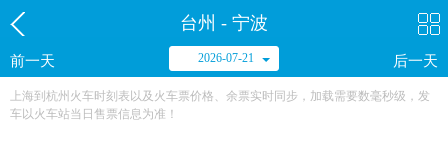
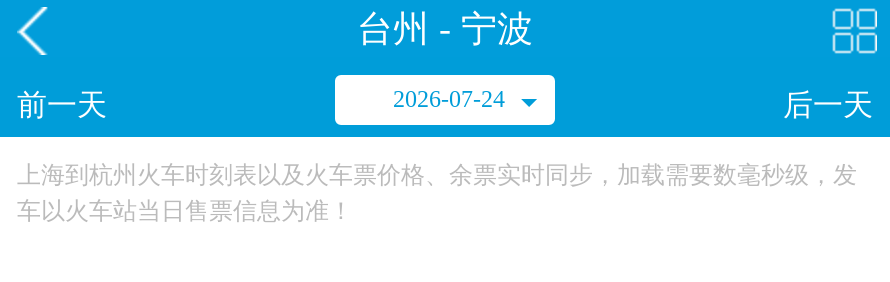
[198,51,257,65] 2026-07-21 -> [393,85,511,113] 2026-07-24

